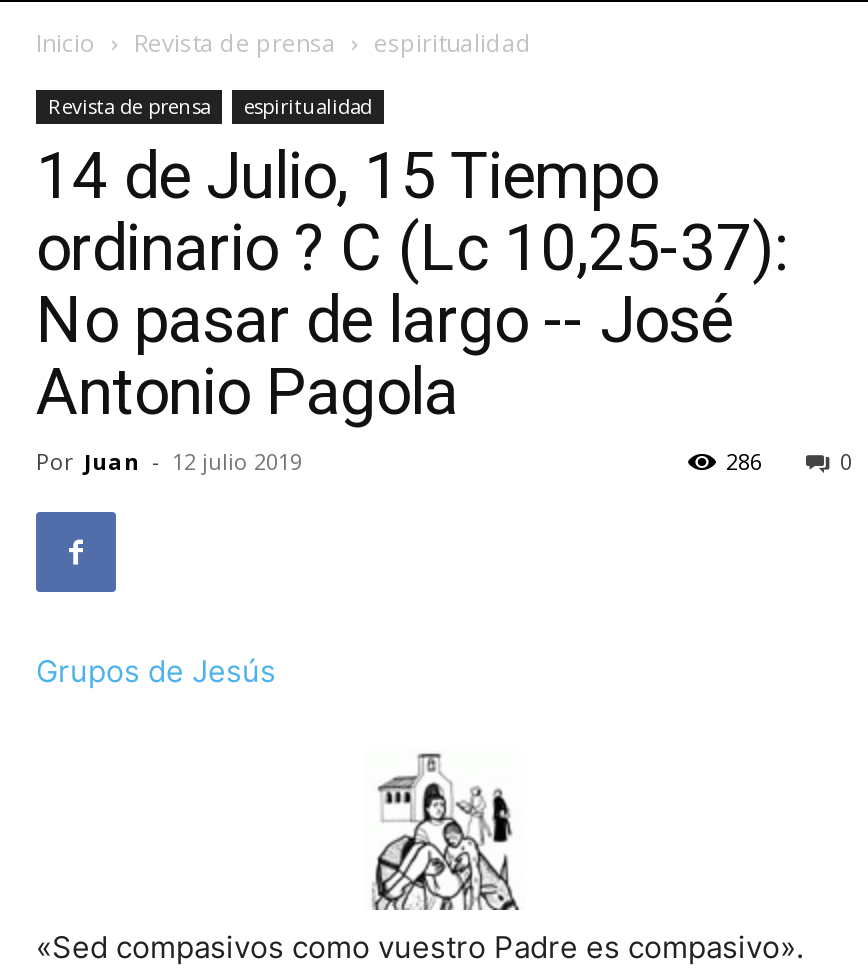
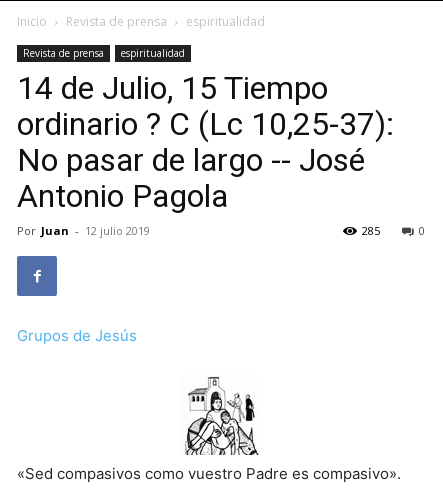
[726,447,762,477] 286 -> [362,223,380,238] 285

